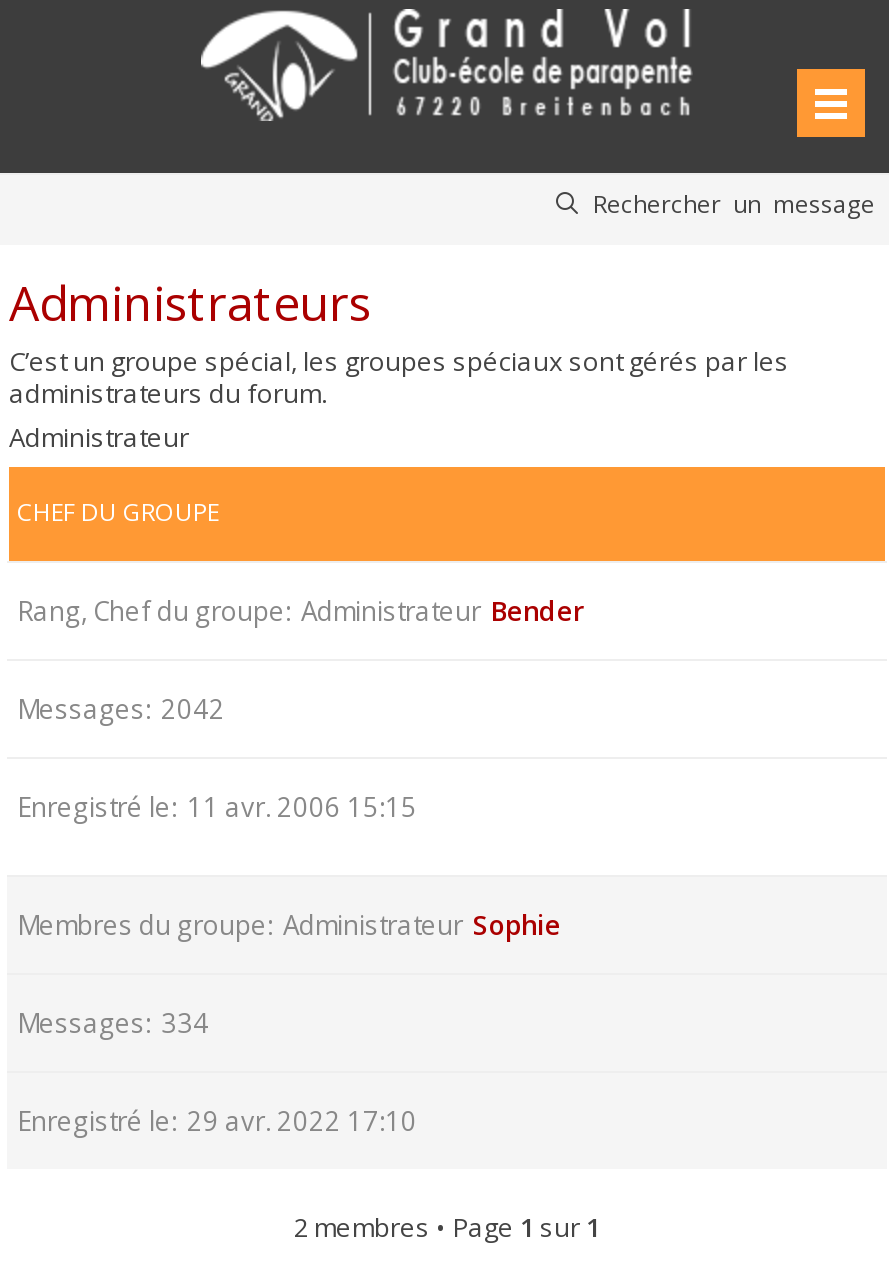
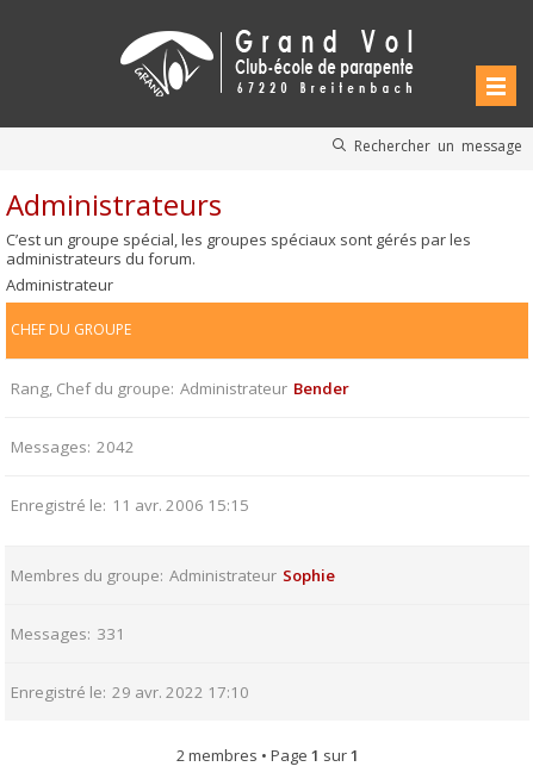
[17,1005,209,1041] Messages 334 -> [11,623,125,644] Messages 331

